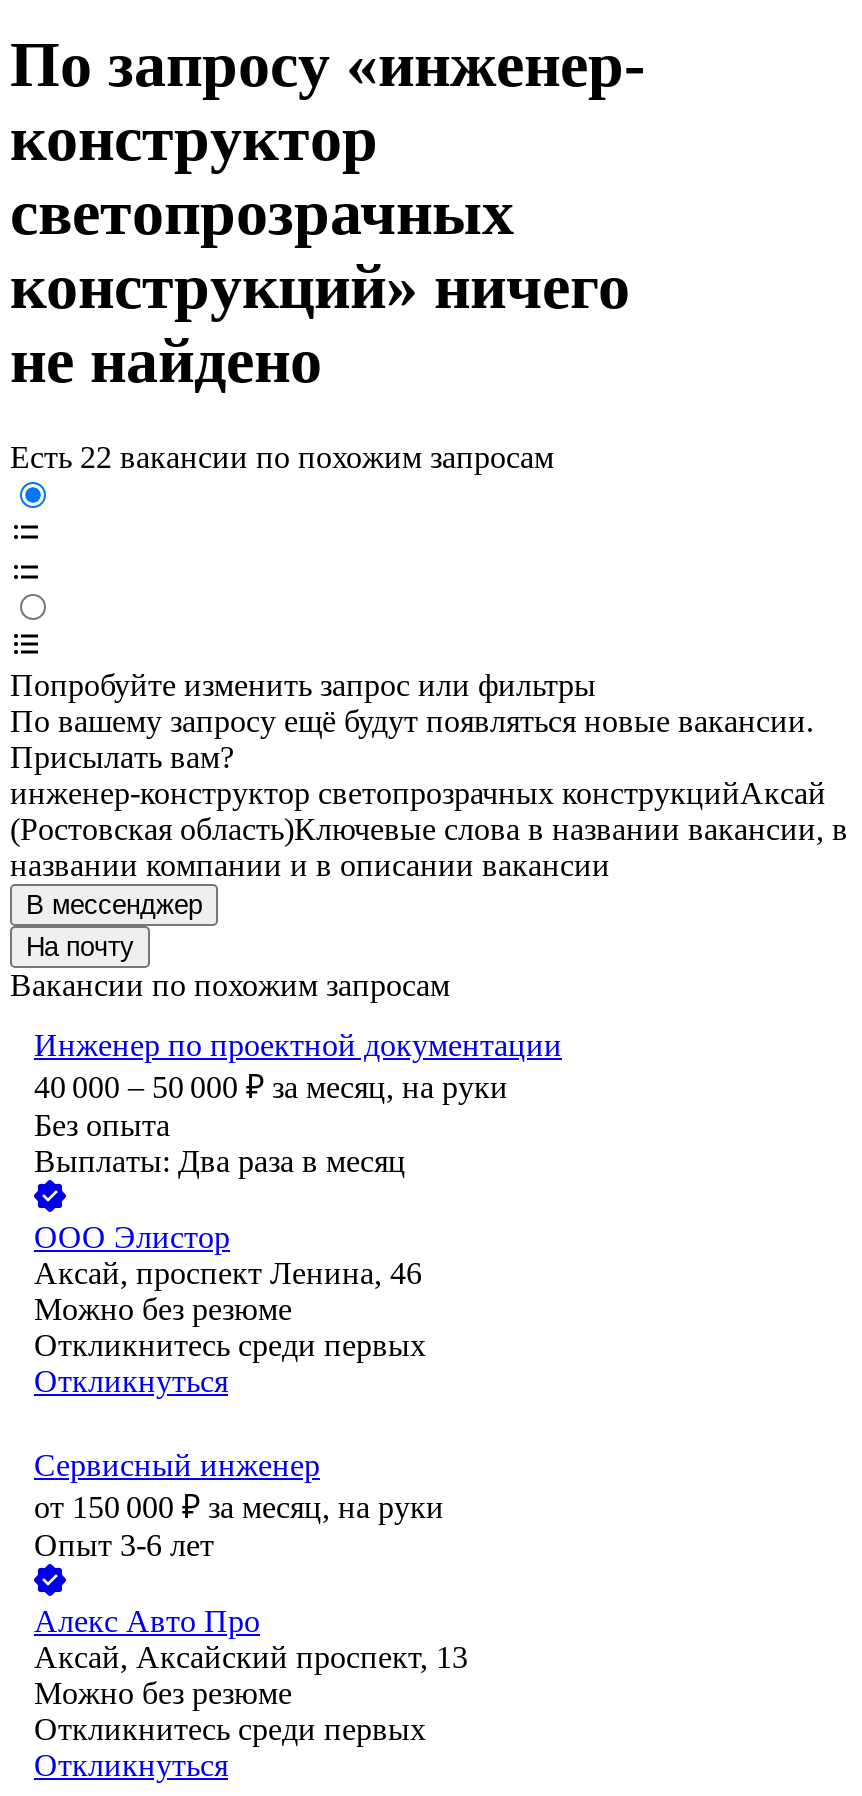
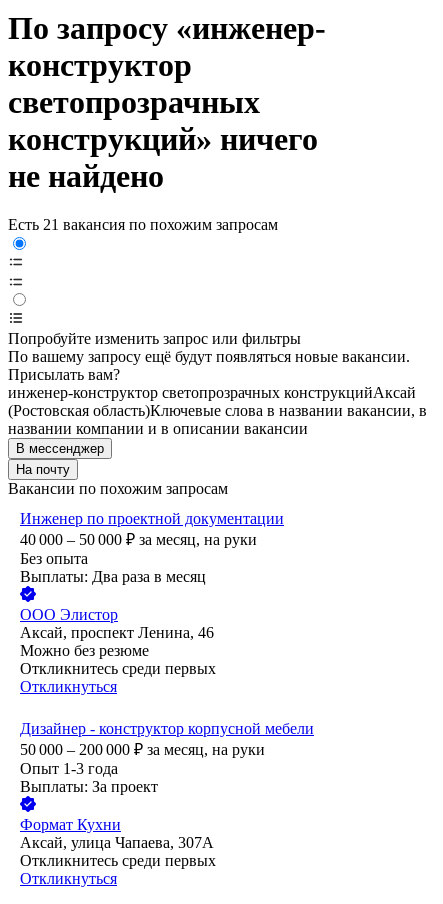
[10,441,554,475] Есть 22 вакансии по похожим запросам -> [8,216,278,233] Есть 21 вакансия по похожим запросам
[34,1449,444,1563] Сервисный инженер | от 150 000 ₽ за месяц, на руки | Опыт 3-6 лет -> [20,720,314,795] Дизайнер - конструктор корпусной мебели | 50 000 – 200 000 ₽ за месяц, на руки | Опыт 1-3 года | Выплаты: За проект
[34,1605,468,1711] Алекс Авто Про | Аксай, Аксайский проспект, 13 | Можно без резюме -> [20,816,214,851] Формат Кухни | Аксай, улица Чапаева, 307А

